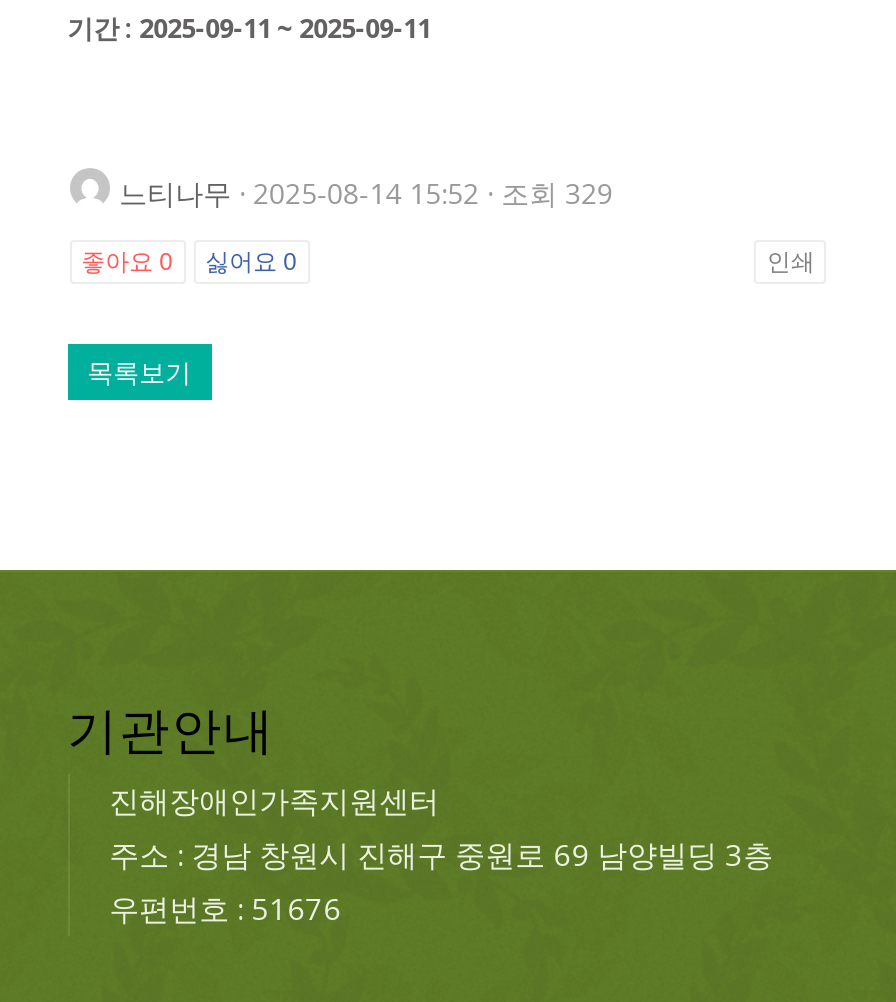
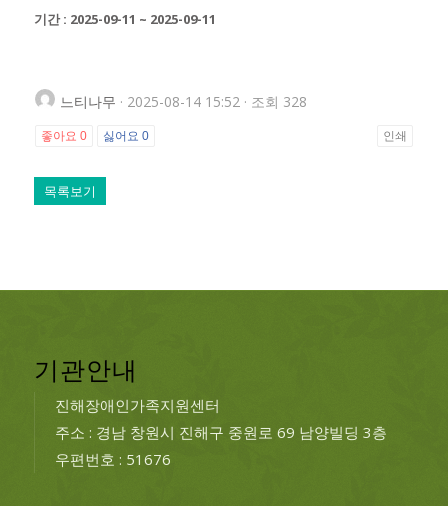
[119,173,613,211] 느티나무 · 2025-08-14 15:52 · 조회 329 -> [60,91,307,110] 느티나무 · 2025-08-14 15:52 · 조회 328

